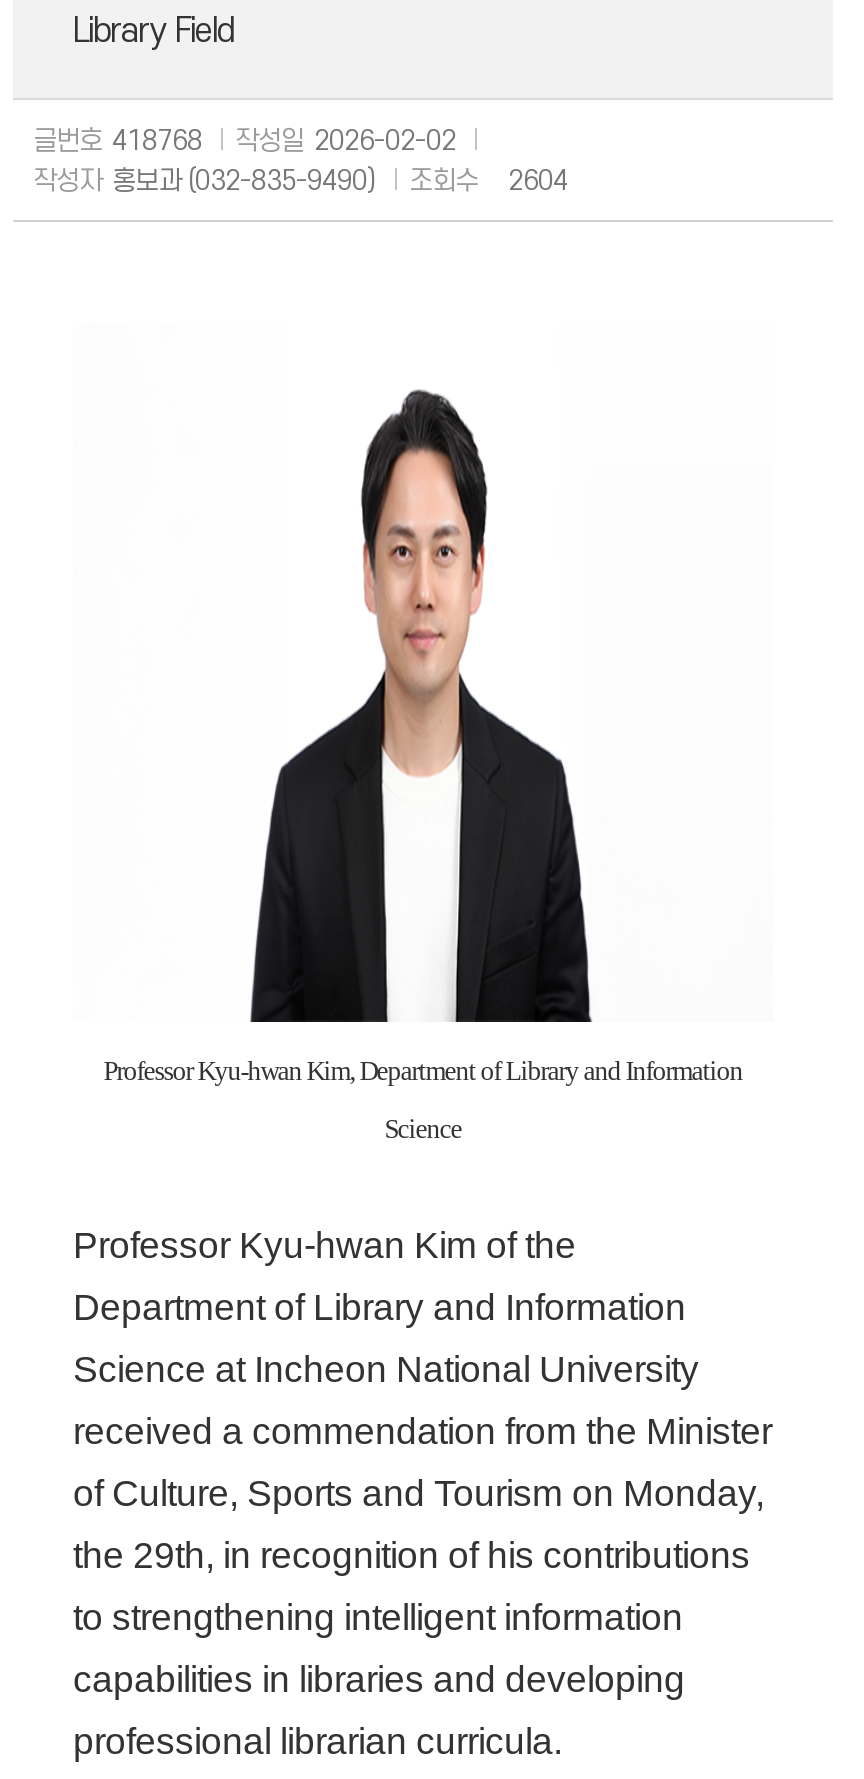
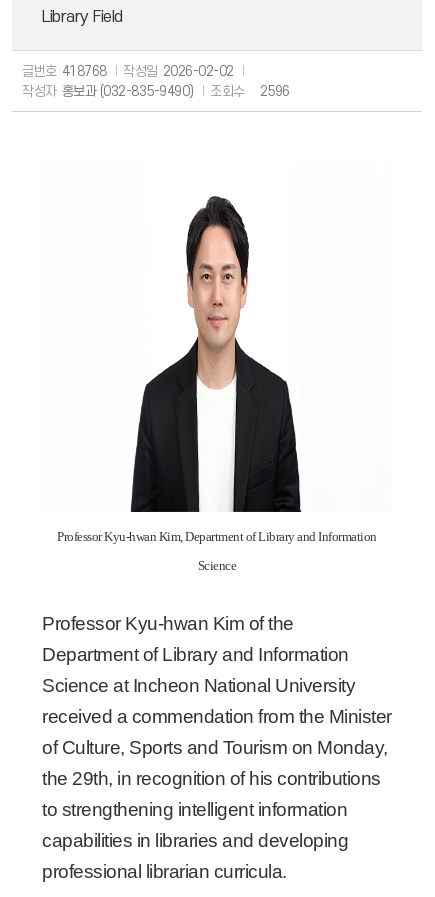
[33,166,568,196] 작성자 홍보과 (032-835-9490) 조회수 2604 -> [22,84,289,99] 작성자 홍보과 (032-835-9490) 조회수 2596

